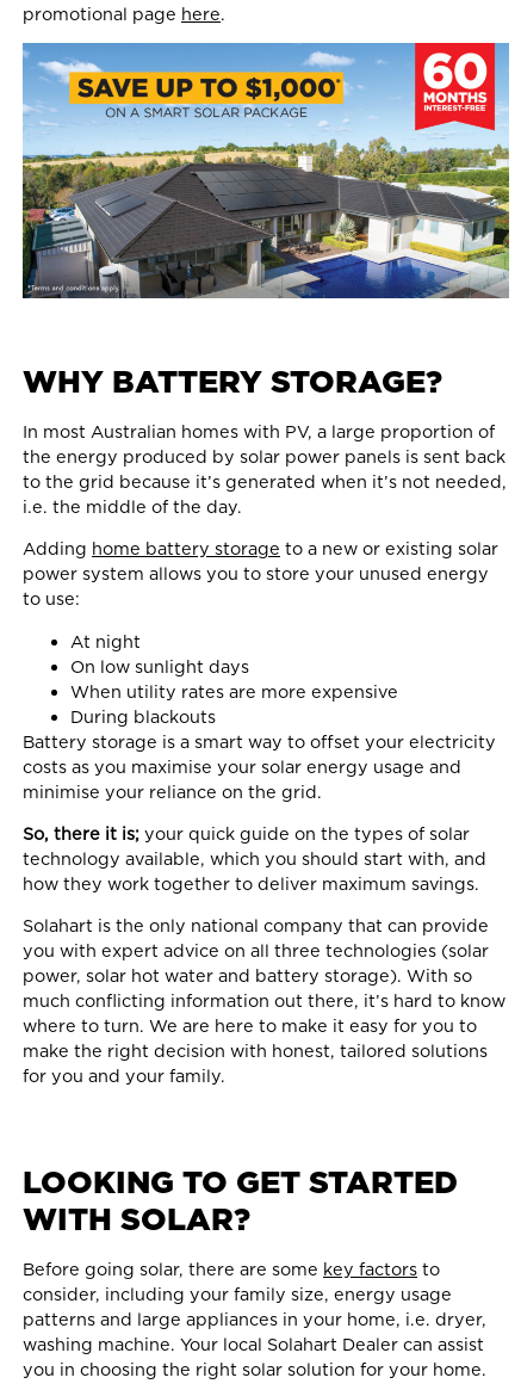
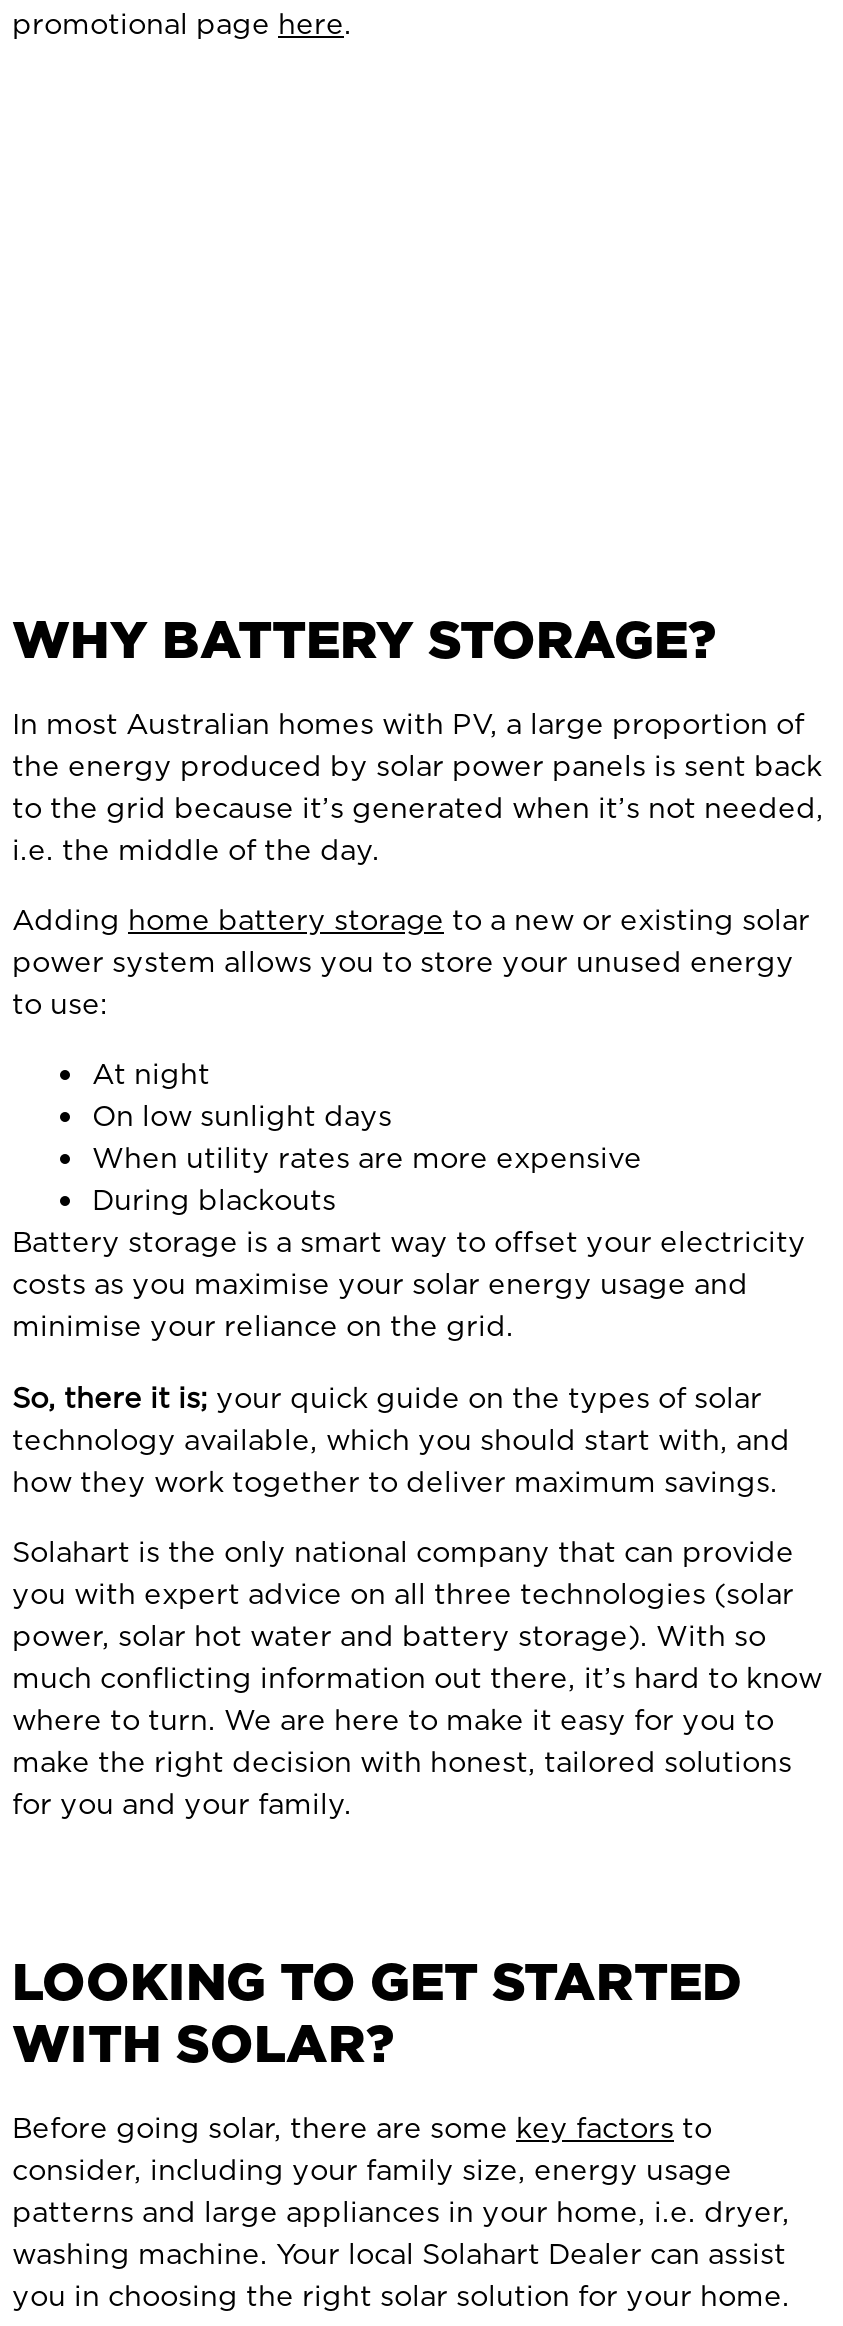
[21,42,510,299] [image] -> none

